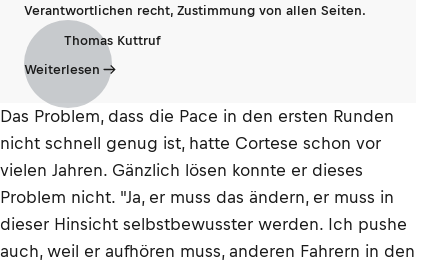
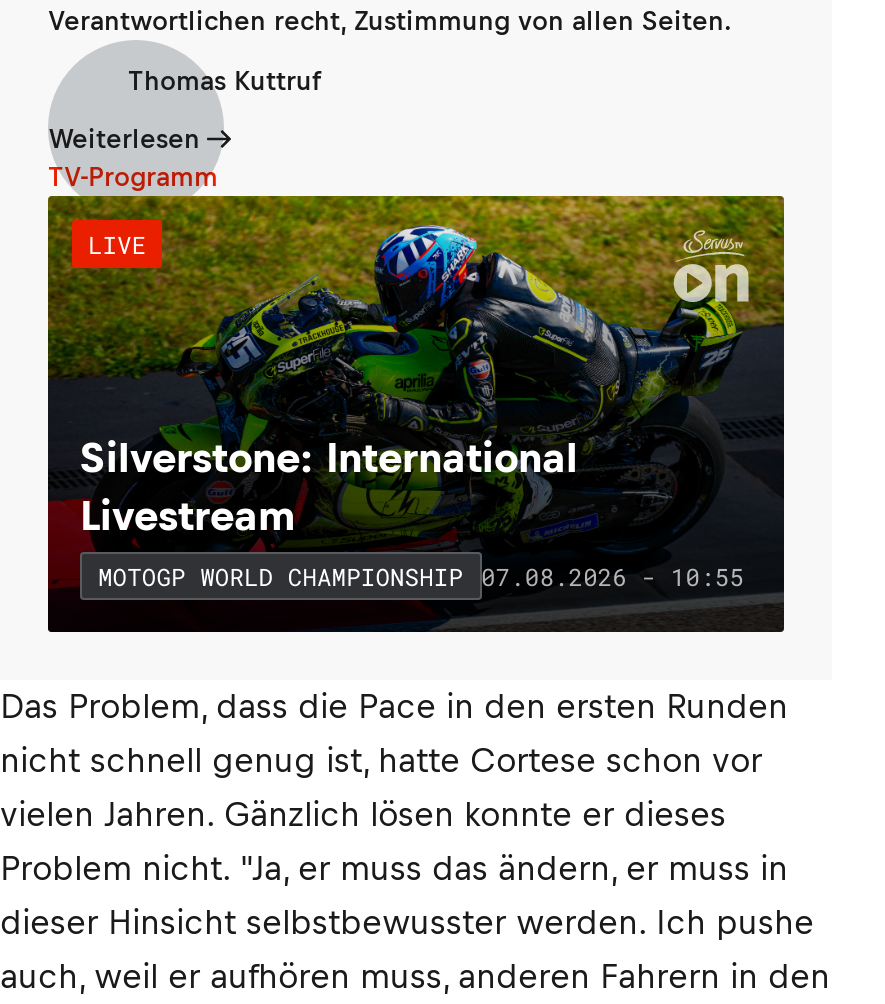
none -> [46,162,786,634] [image] | TV-Programm | LIVE
none -> [80,434,744,592] Silverstone: International | Livestream | MOTOGP WORLD CHAMPIONSHIP 07.08.2026 - 10:55

